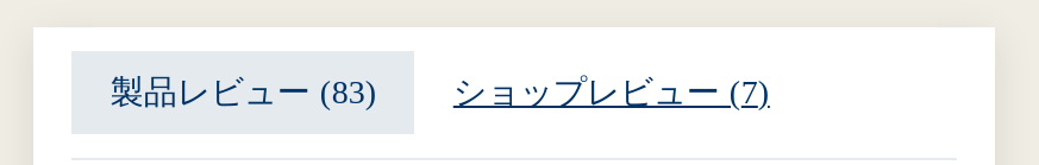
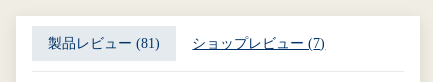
[110,74,377,109] 製品レビュー (83) -> [48,36,160,51] 製品レビュー (81)

